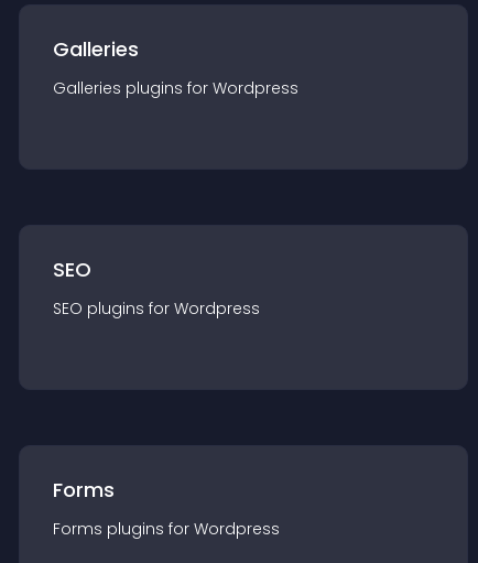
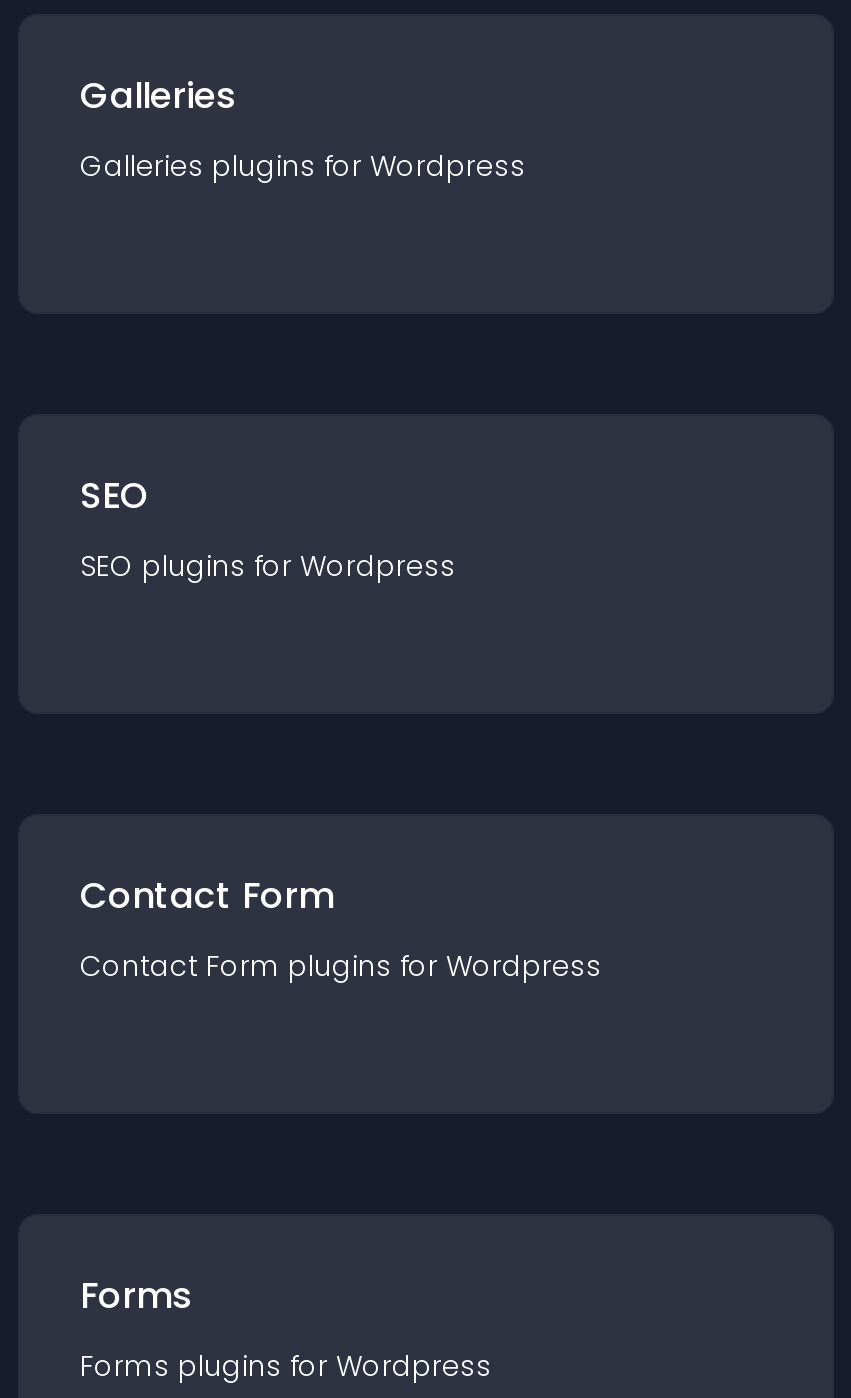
none -> [80,870,602,986] Contact Form | Contact Form plugins for Wordpress

